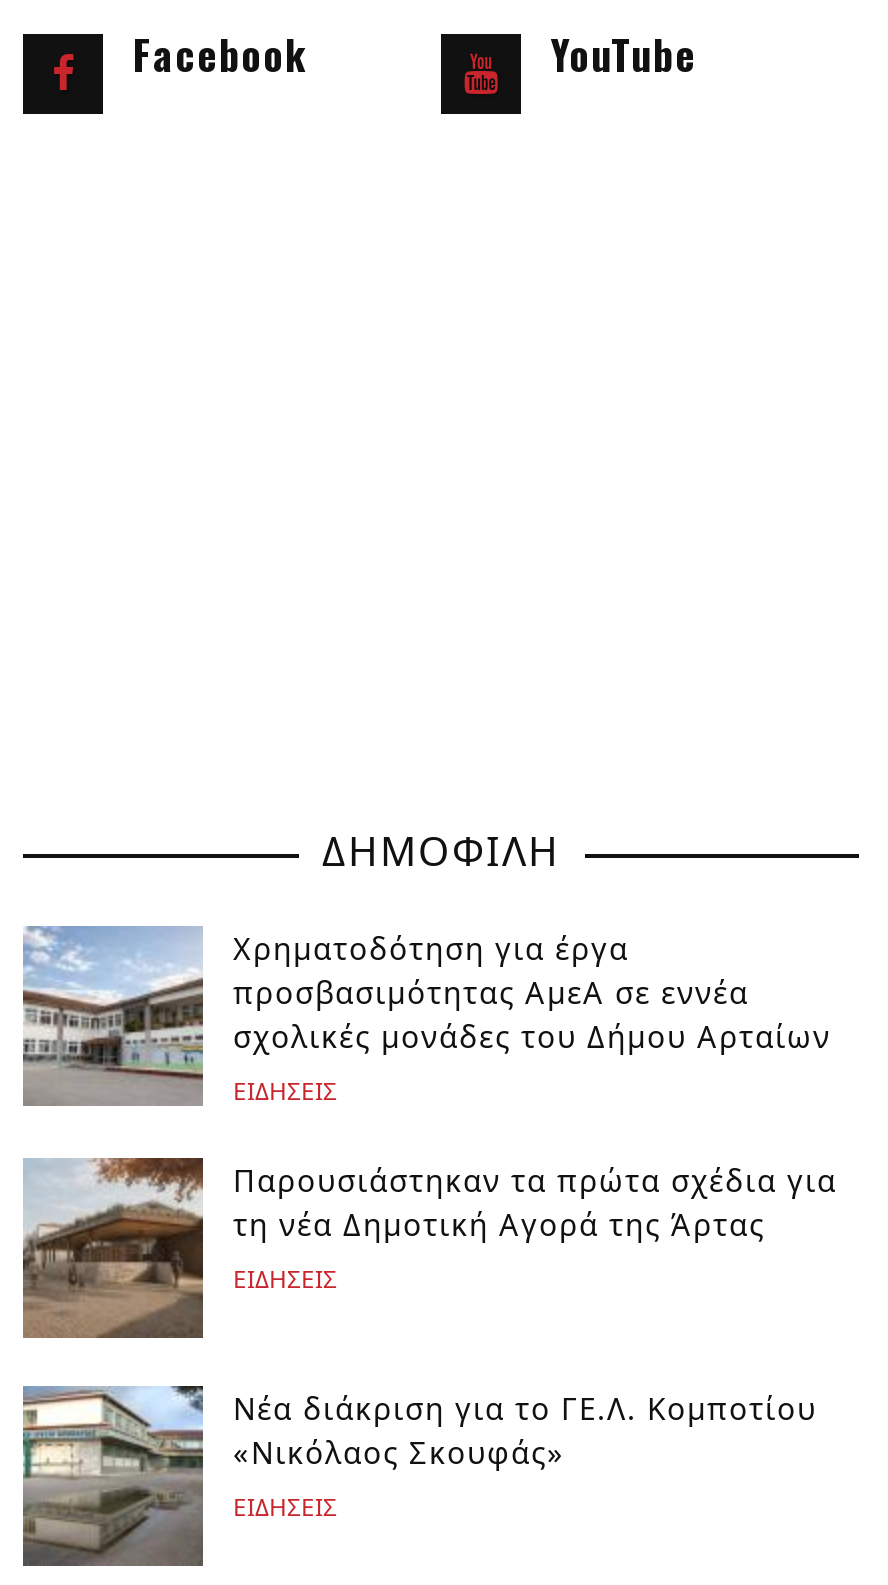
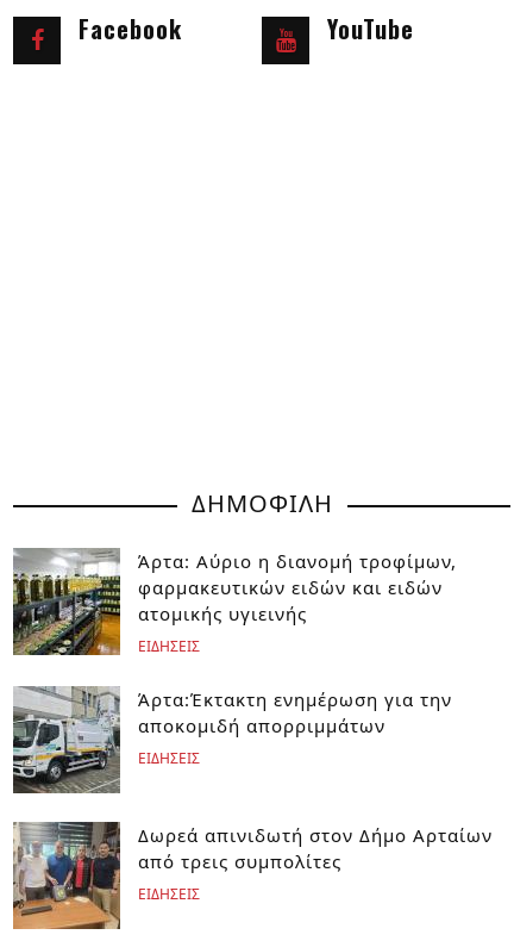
[23,926,831,1106] [image] | Χρηματοδότηση για έργα | προσβασιμότητας ΑμεΑ σε εννέα | σχολικές μονάδες του Δήμου Αρταίων -> [12,548,457,656] [image] | Άρτα: Αύριο η διανομή τροφίμων, | φαρμακευτικών ειδών και ειδών | ατομικής υγιεινής
[21,1156,837,1340] [image] | Παρουσιάστηκαν τα πρώτα σχέδια για | τη νέα Δημοτική Αγορά της Άρτας -> [12,686,452,794] [image] | Άρτα:Έκτακτη ενημέρωση για την | αποκομιδή απορριμμάτων
[21,1386,817,1568] [image] | Νέα διάκριση για το ΓΕ.Λ. Κομποτίου | «Νικόλαος Σκουφάς» -> [12,821,493,930] [image] | Δωρεά απινιδωτή στον Δήμο Αρταίων | από τρεις συμπολίτες

